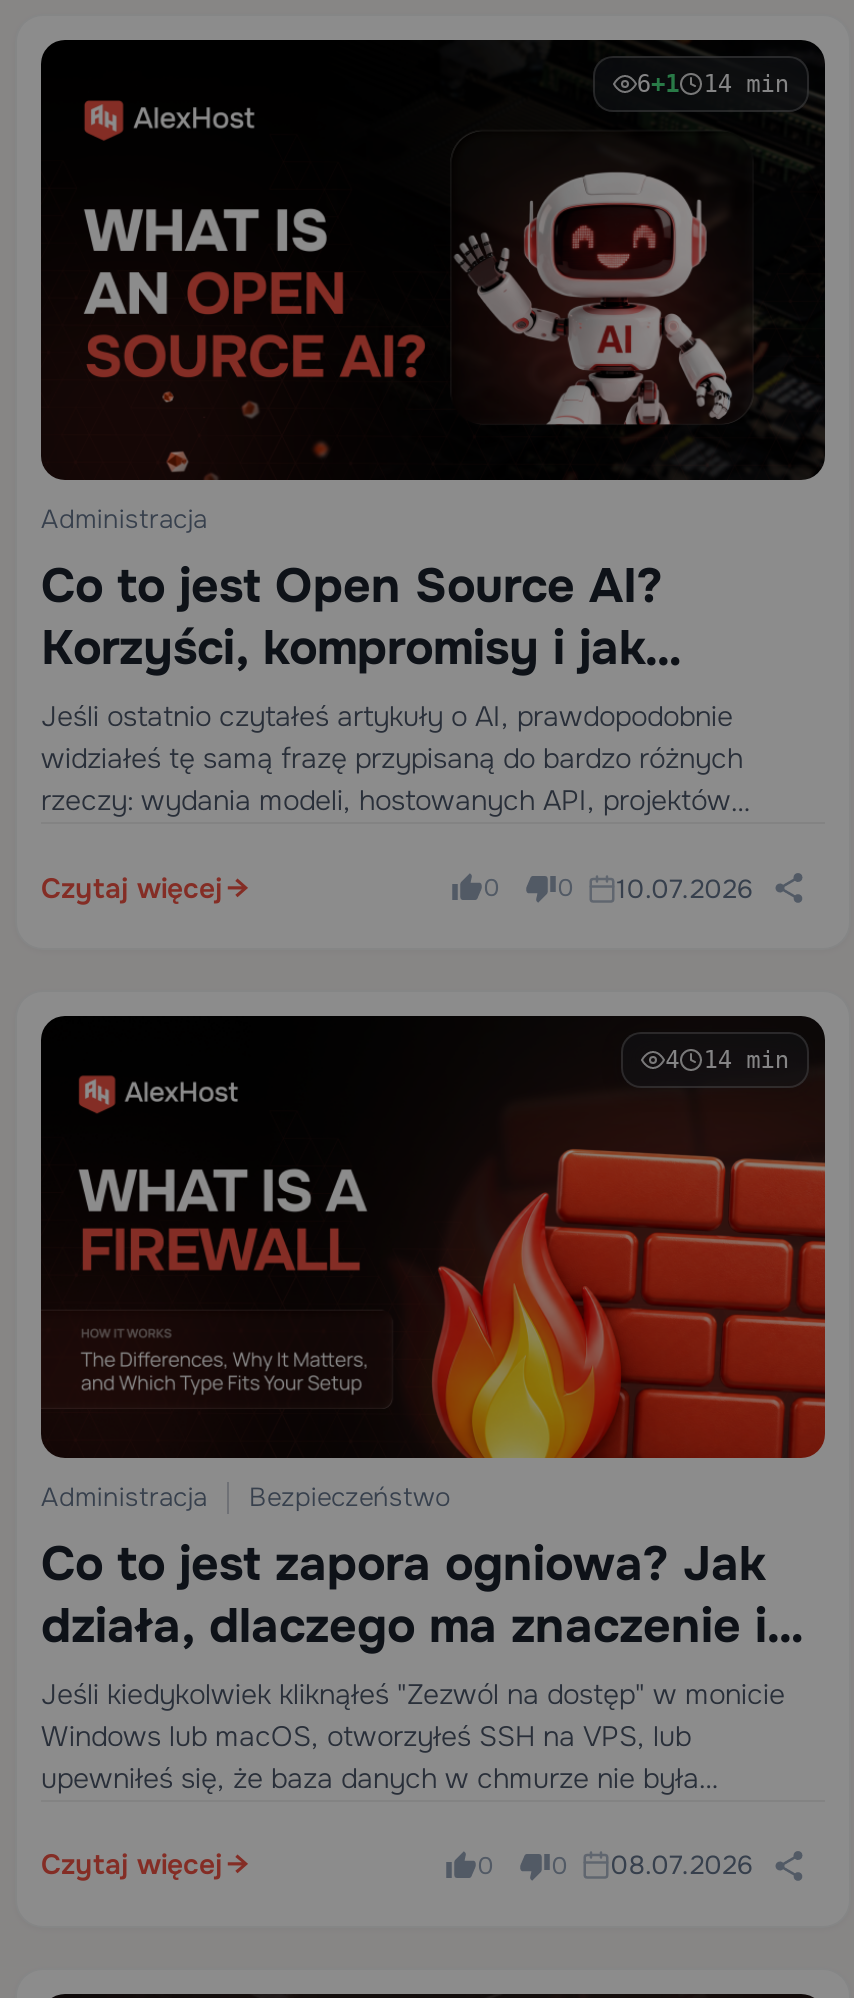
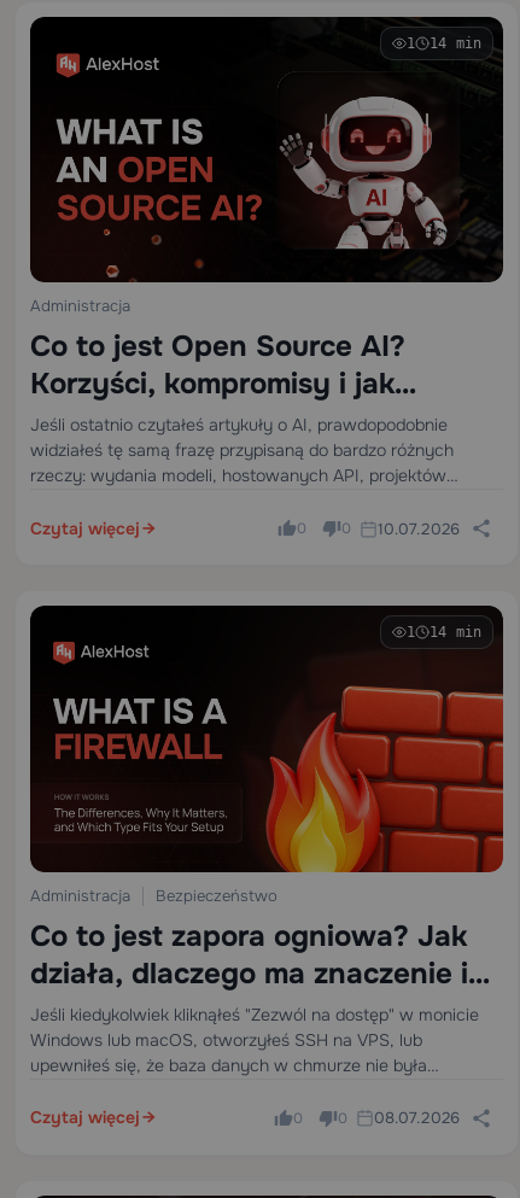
[637,70,789,98] 6+1 14 min -> [407,35,481,52] 1 14 min
[665,1047,789,1075] 4 14 min -> [407,624,481,641] 1 14 min

